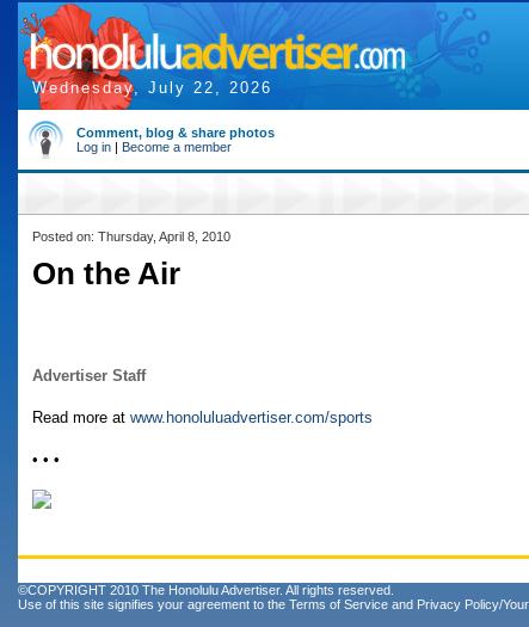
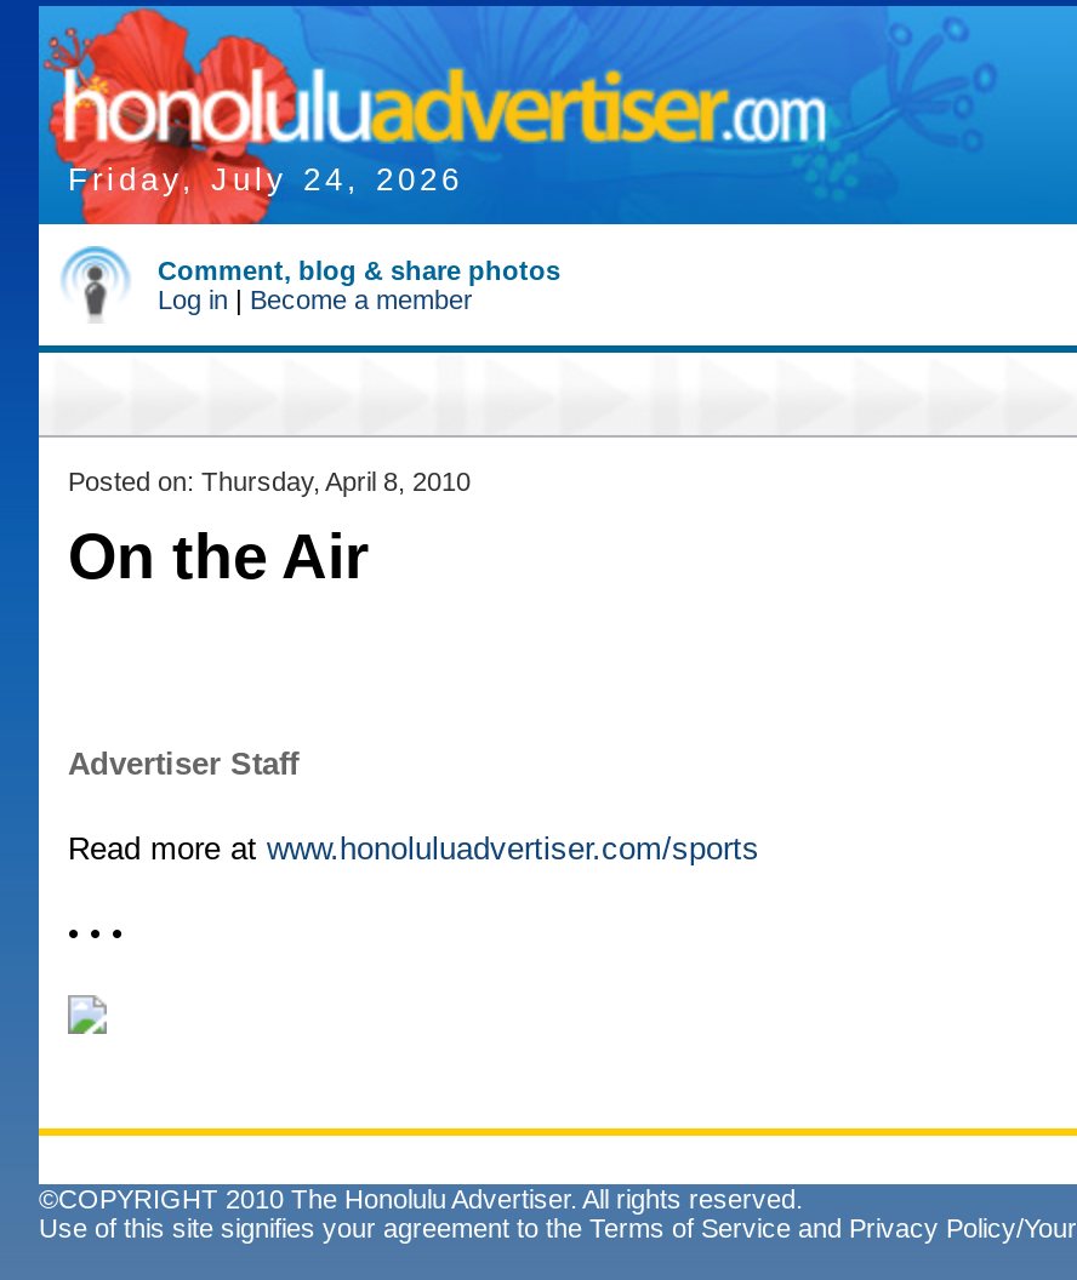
[32,79,272,97] Wednesday, July 22, 2026 -> [68,161,463,198] Friday, July 24, 2026

